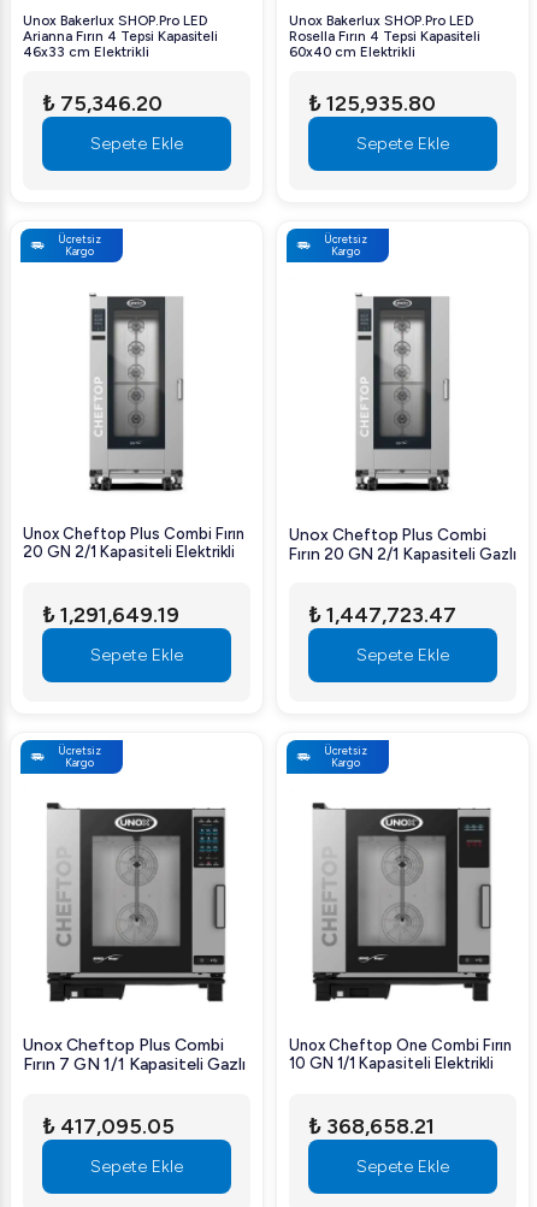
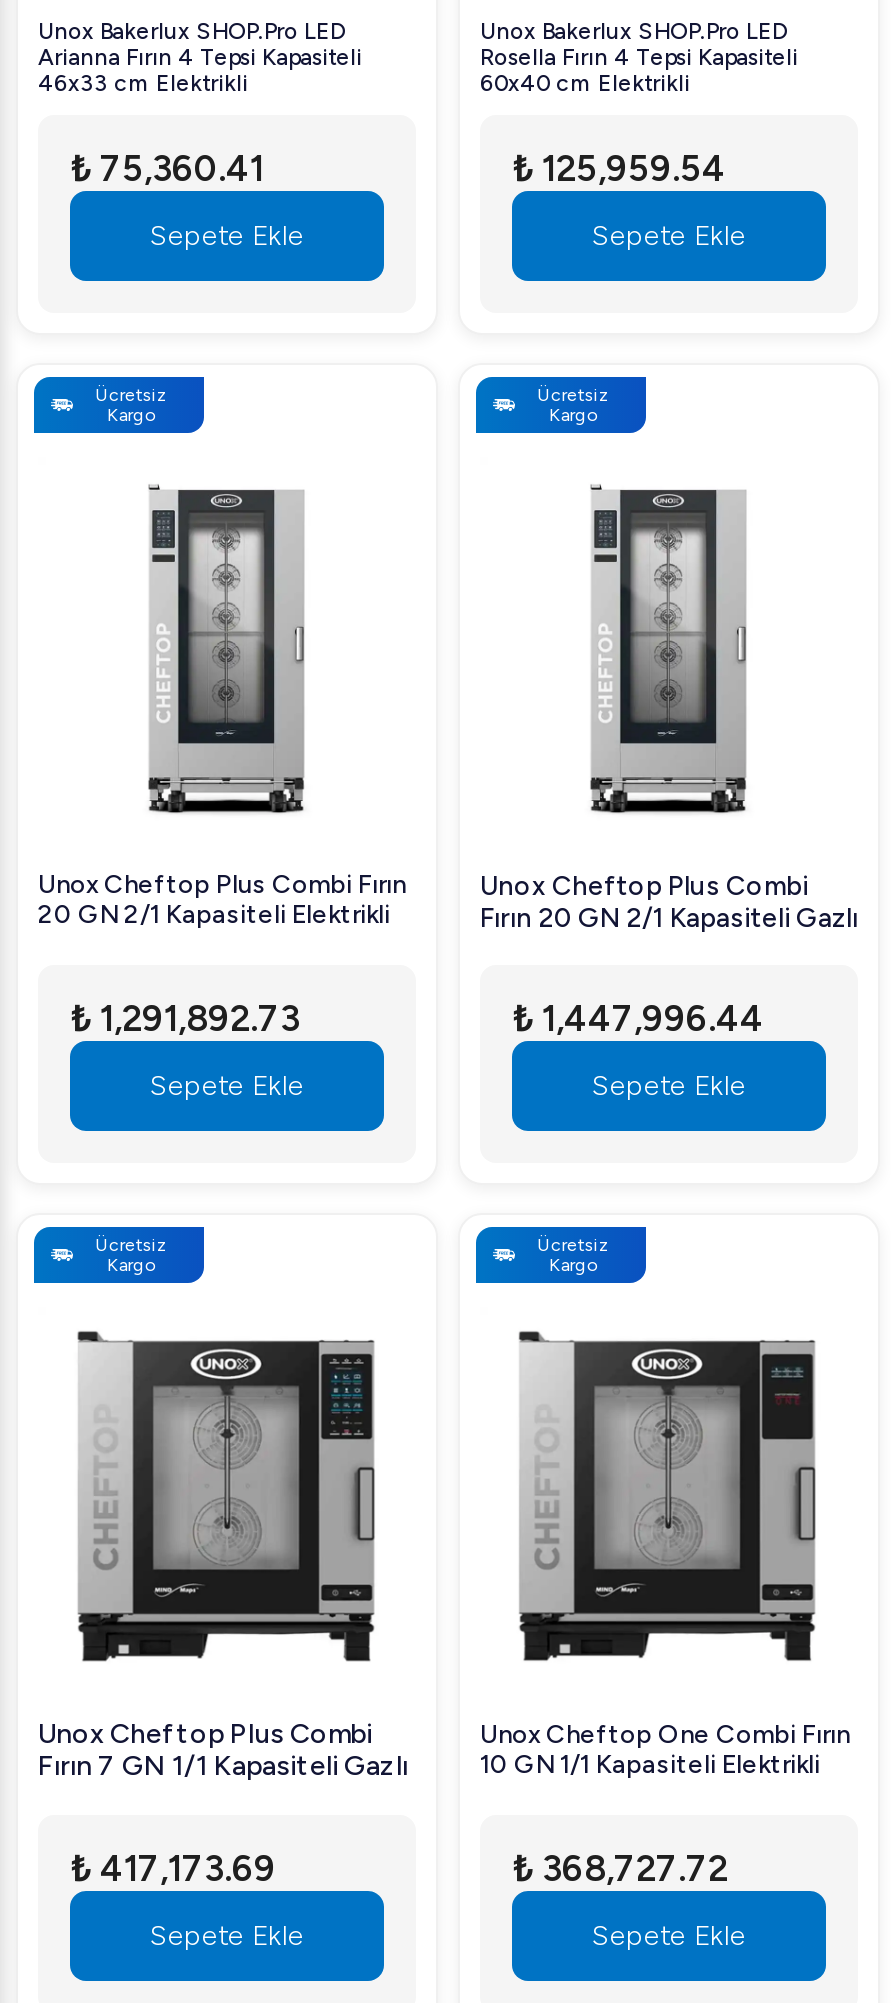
[42,90,163,117] ₺ 75,346.20 -> [70,147,264,191] ₺ 75,360.41
[308,90,436,117] ₺ 125,935.80 -> [512,147,726,191] ₺ 125,959.54
[42,602,179,628] ₺ 1,291,649.19 -> [70,997,300,1041] ₺ 1,291,892.73
[308,602,456,628] ₺ 1,447,723.47 -> [512,997,764,1041] ₺ 1,447,996.44
[42,1113,175,1140] ₺ 417,095.05 -> [70,1847,276,1891] ₺ 417,173.69
[308,1113,435,1140] ₺ 368,658.21 -> [512,1847,728,1891] ₺ 368,727.72

